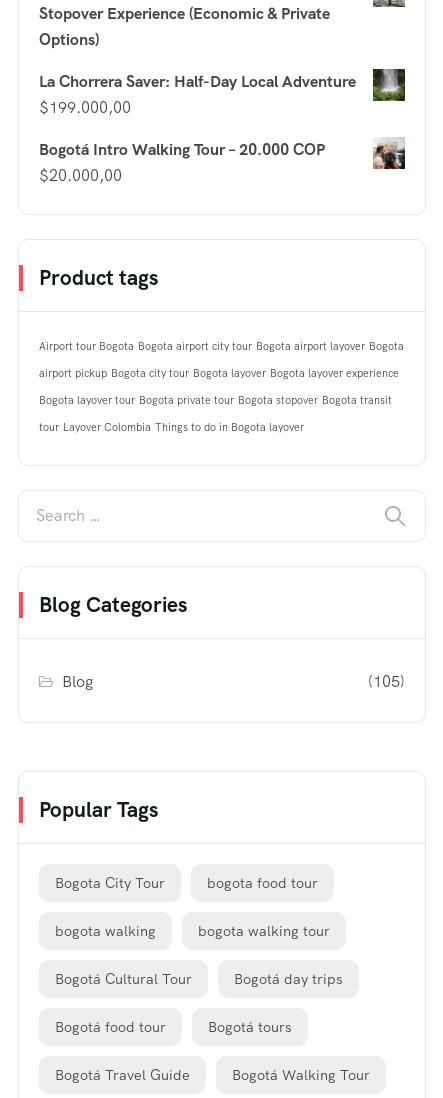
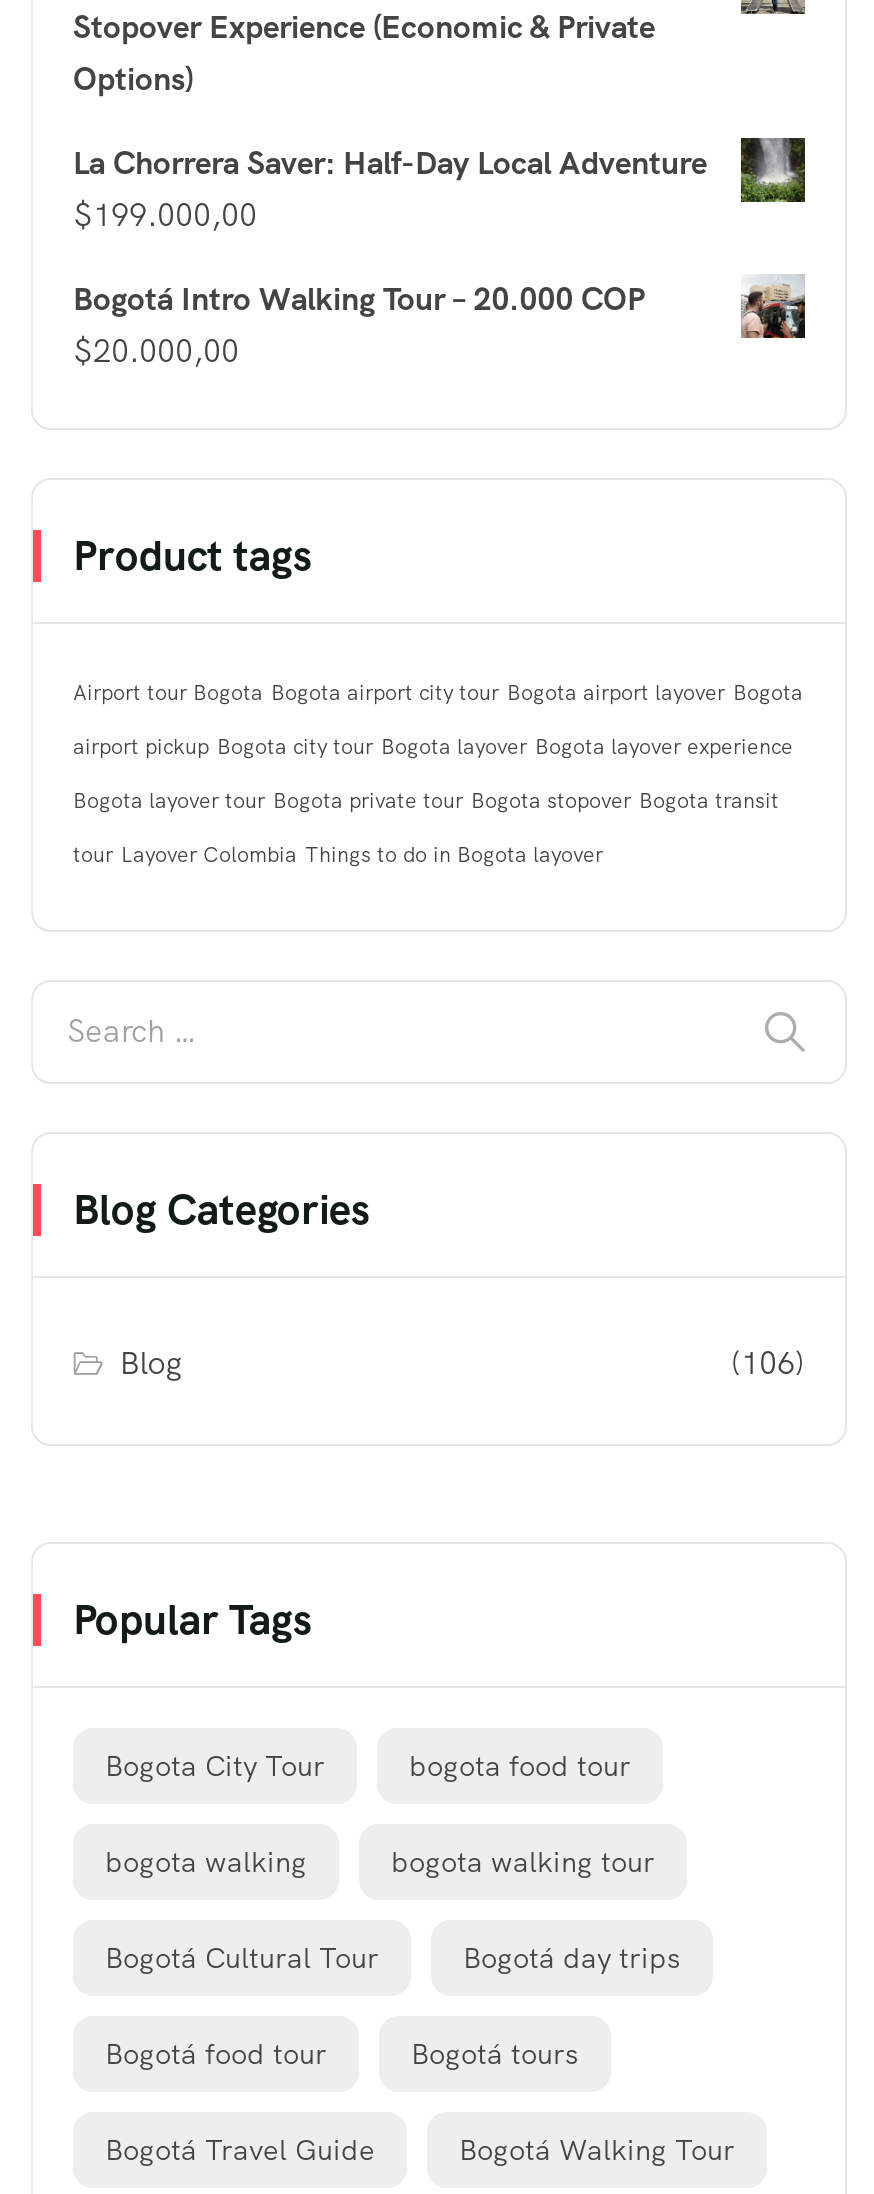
[368,671,405,692] (105) -> [731,1342,805,1384] (106)

